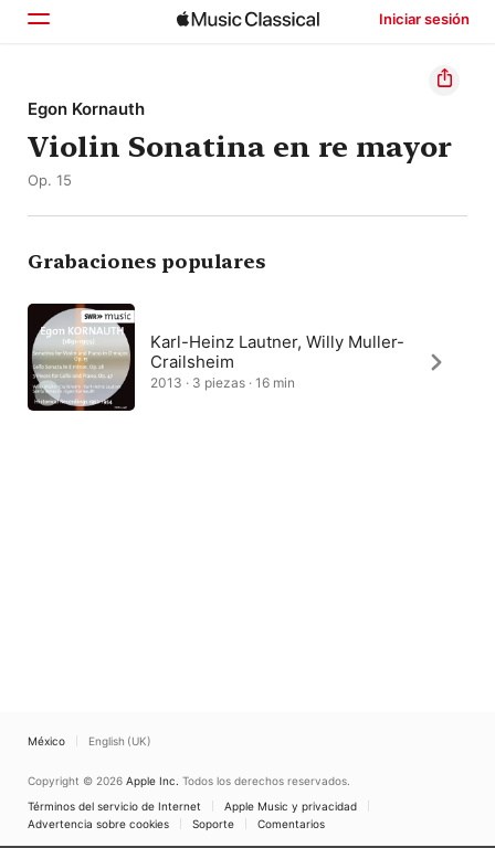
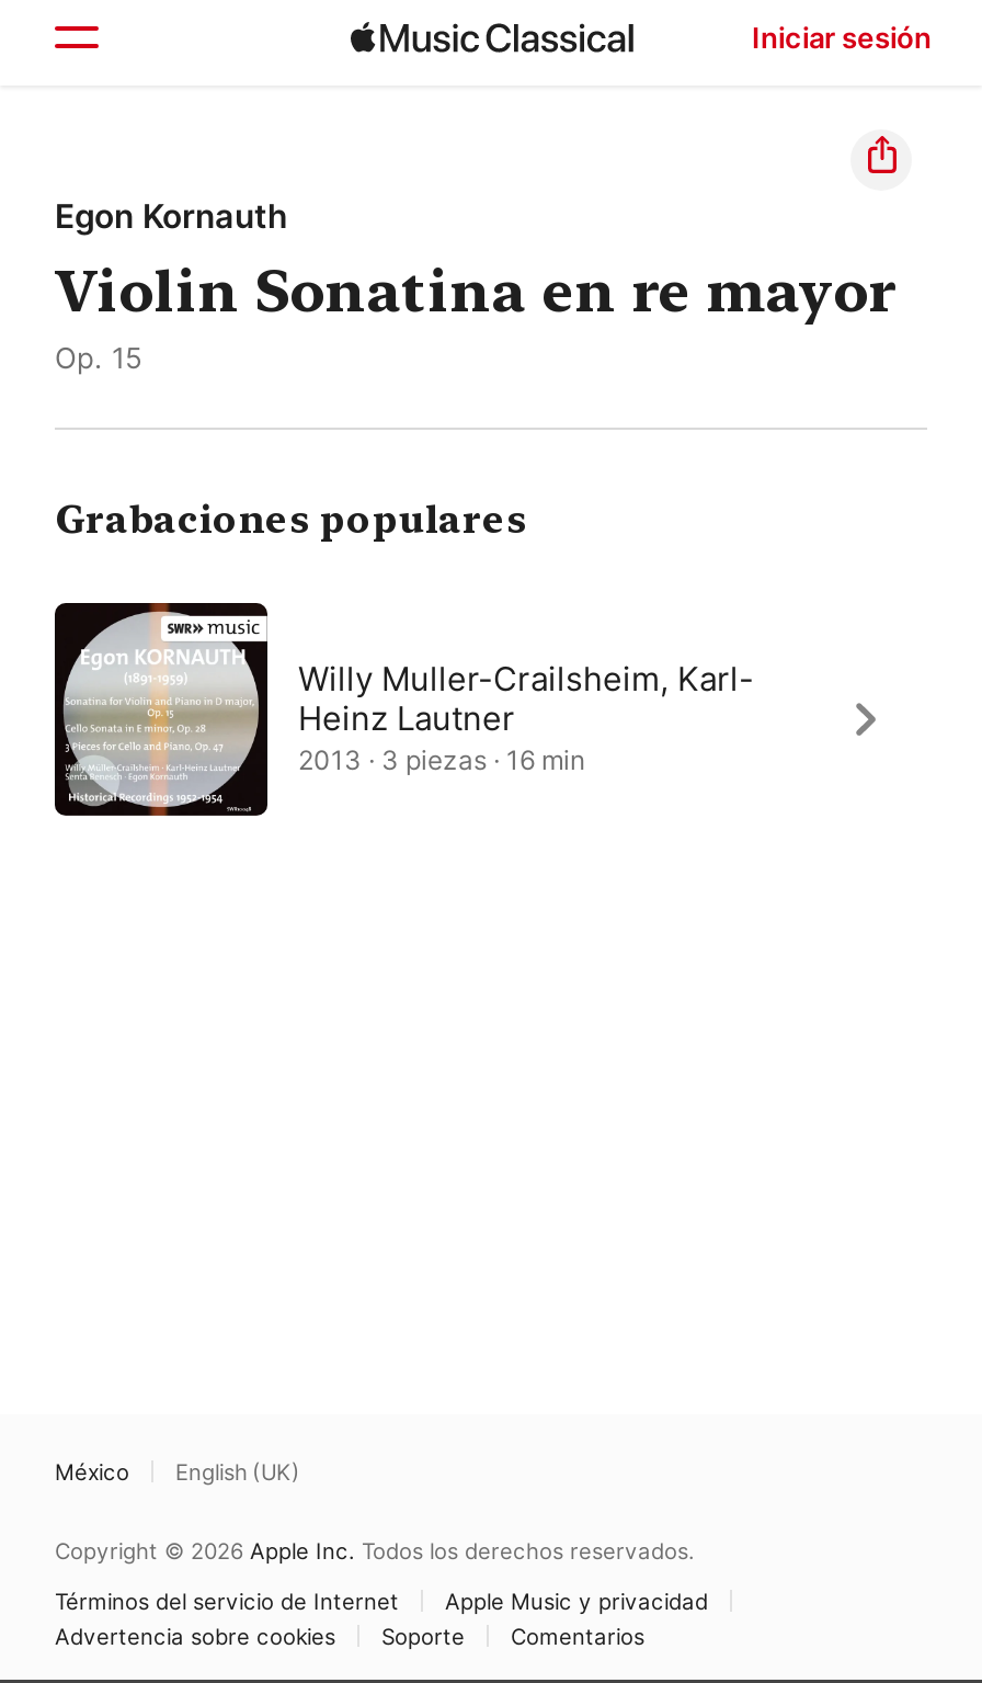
[150,331,404,372] Karl-Heinz Lautner, Willy Muller- | Crailsheim -> [298,658,754,739] Willy Muller-Crailsheim, Karl- | Heinz Lautner

